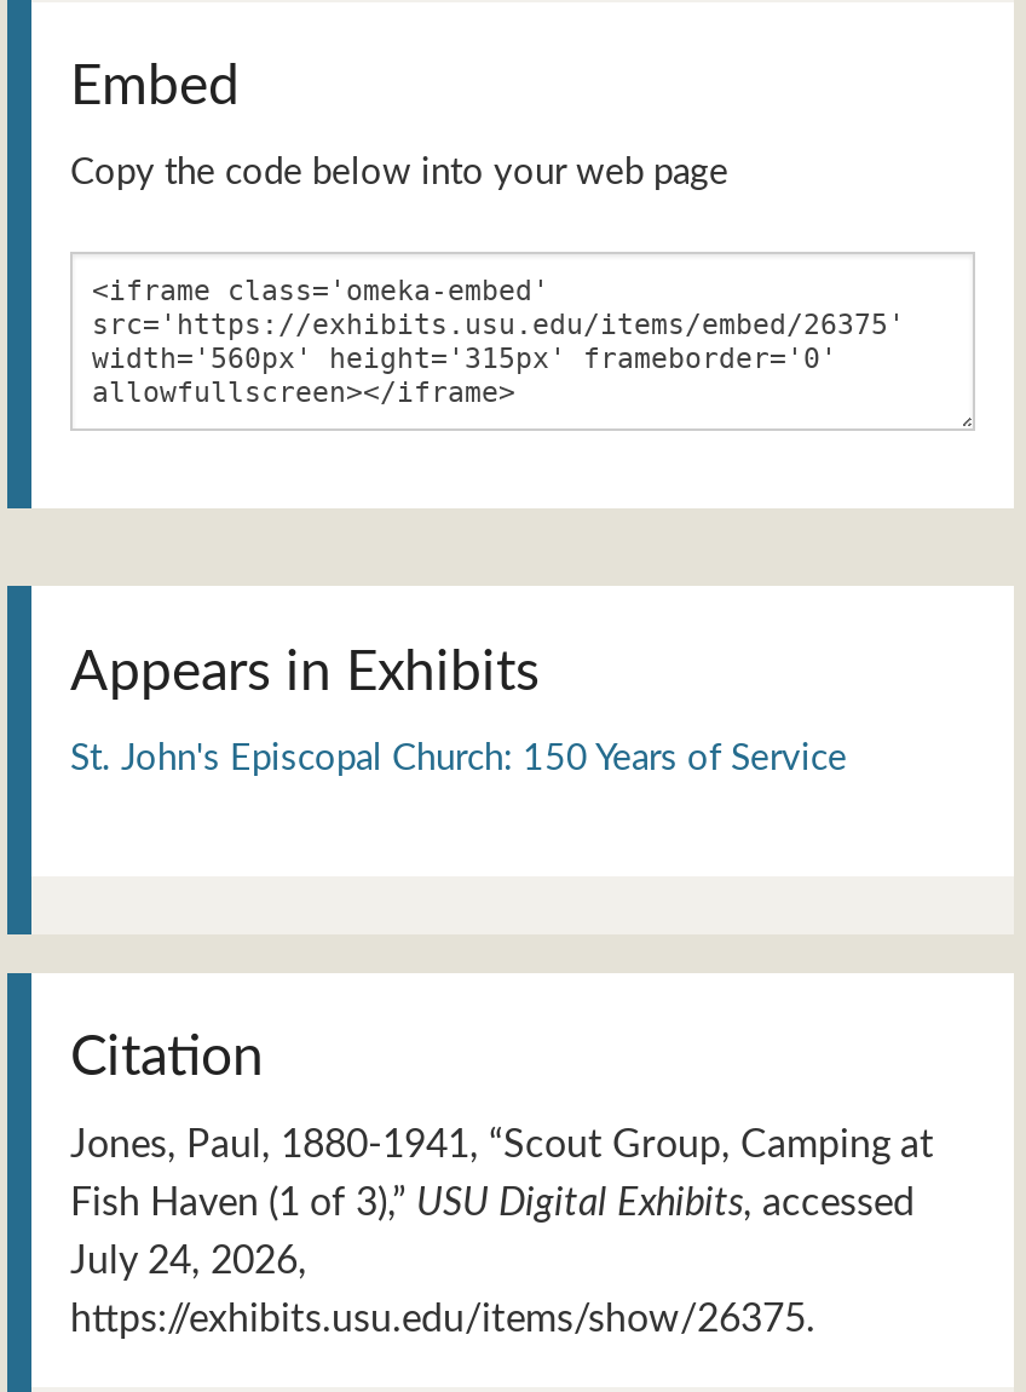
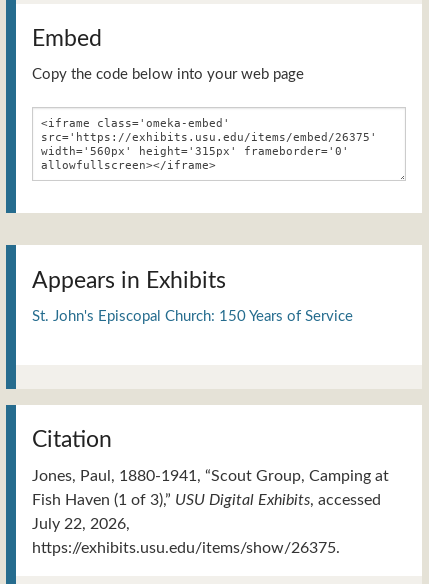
[70,1241,307,1280] July 24, 2026, -> [32,516,130,532] July 22, 2026,

